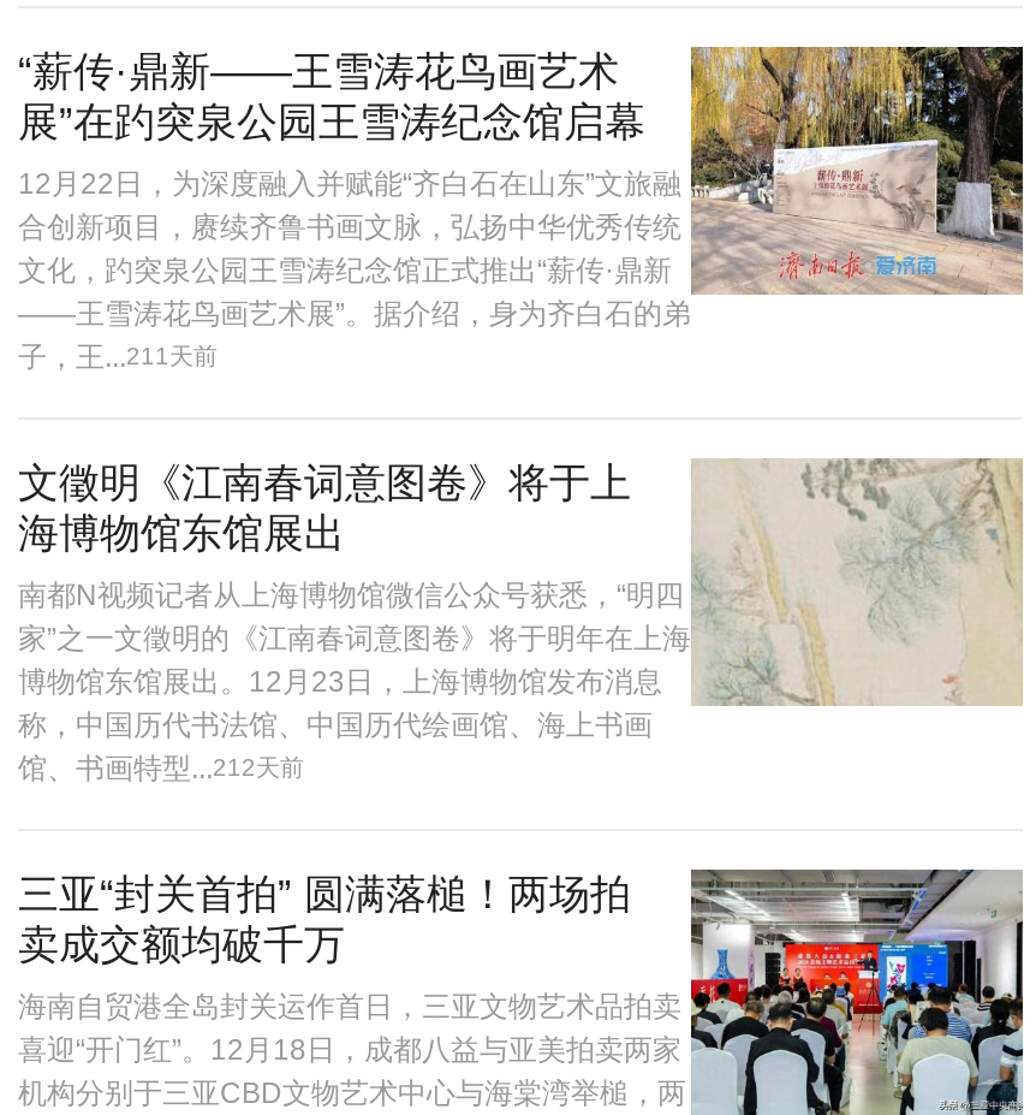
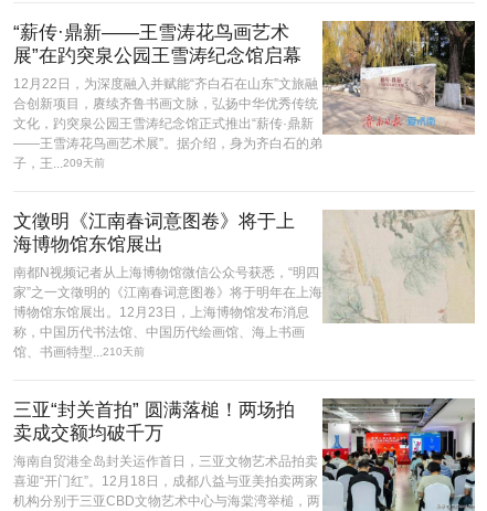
[18,339,218,373] 子，王...211天前 -> [13,155,105,171] 子，王...209天前
[18,751,304,784] 馆、书画特型...212天前 -> [13,344,145,359] 馆、书画特型...210天前

